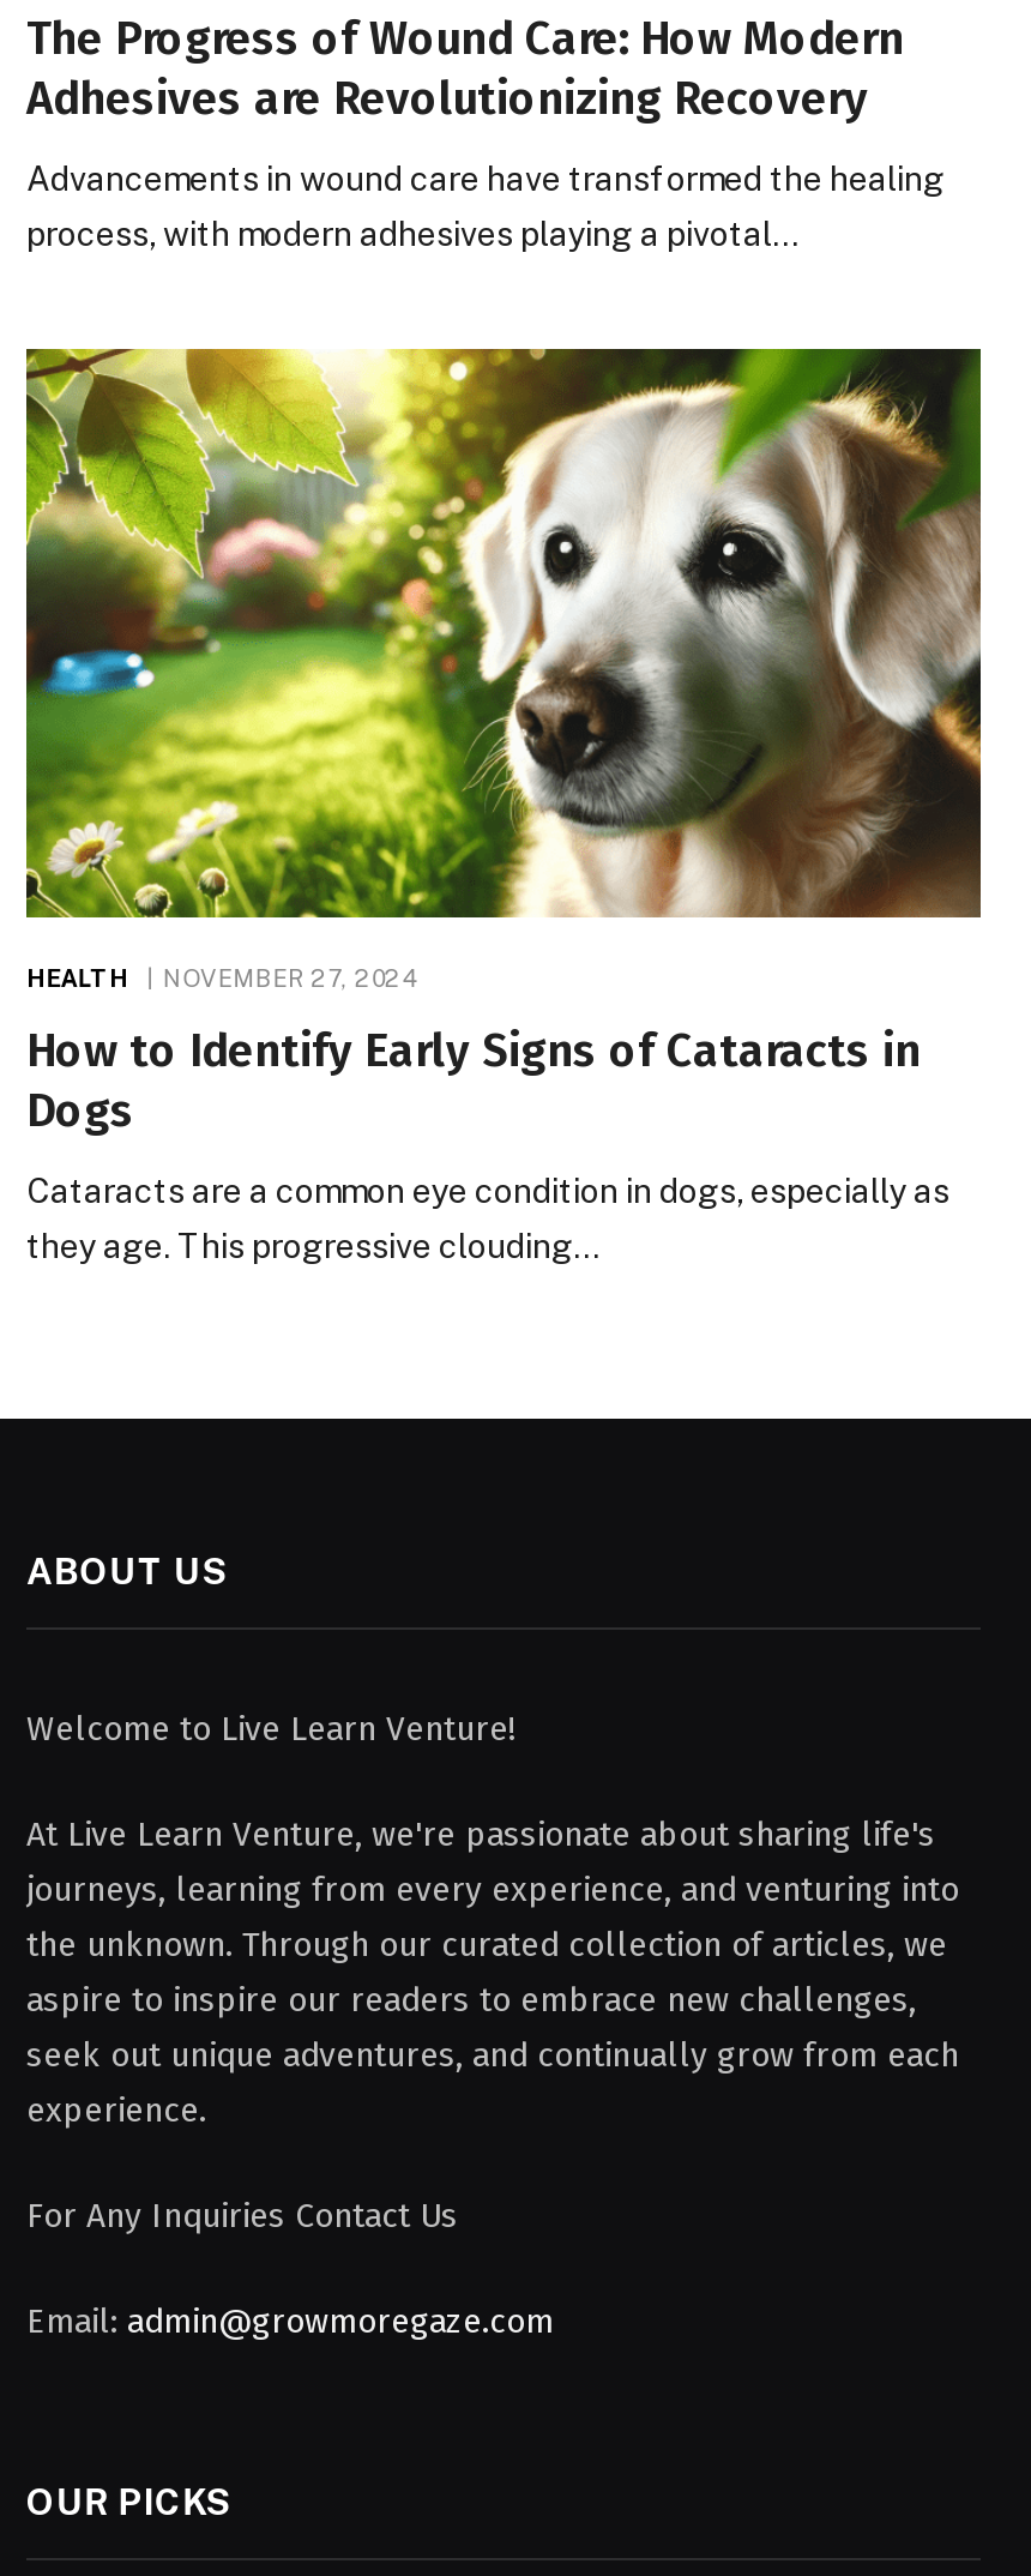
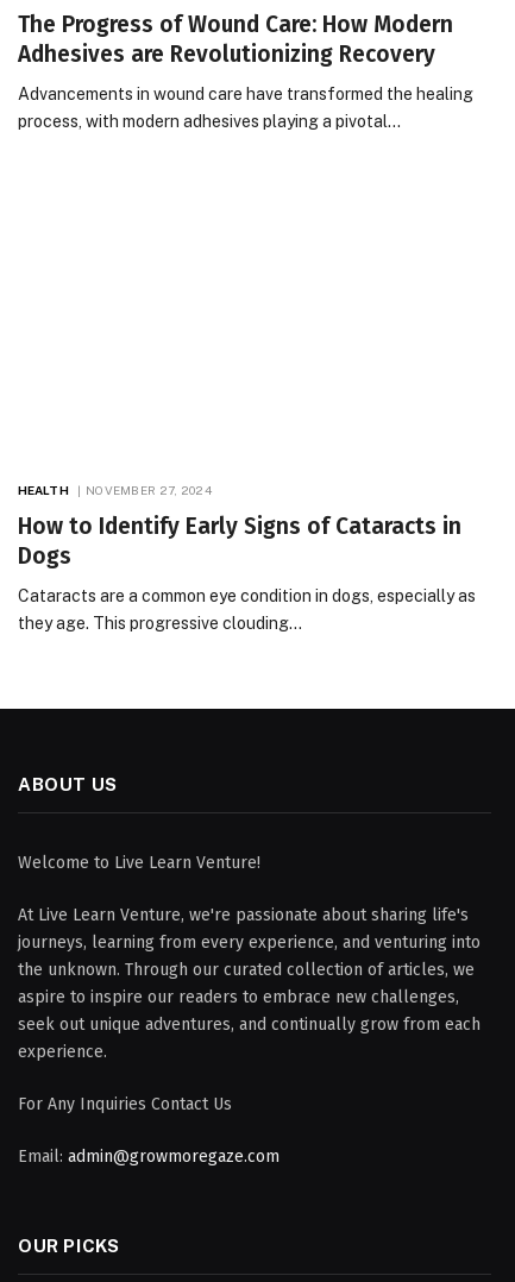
[24,347,983,920] [image] -> none

